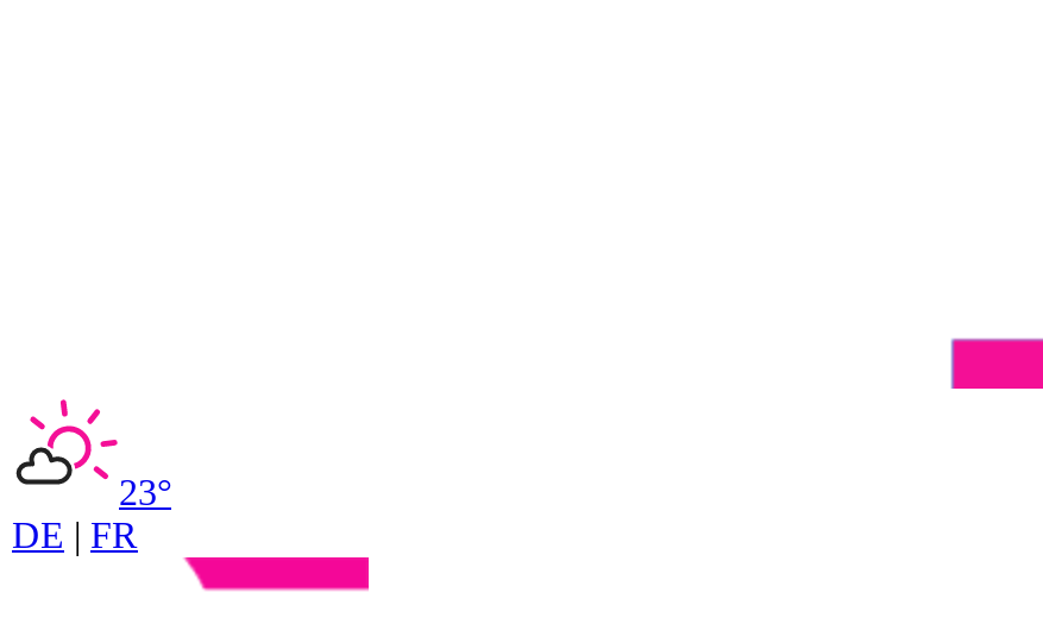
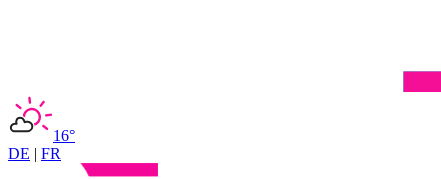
[119,472,171,512] 23° -> [53,127,75,144] 16°

